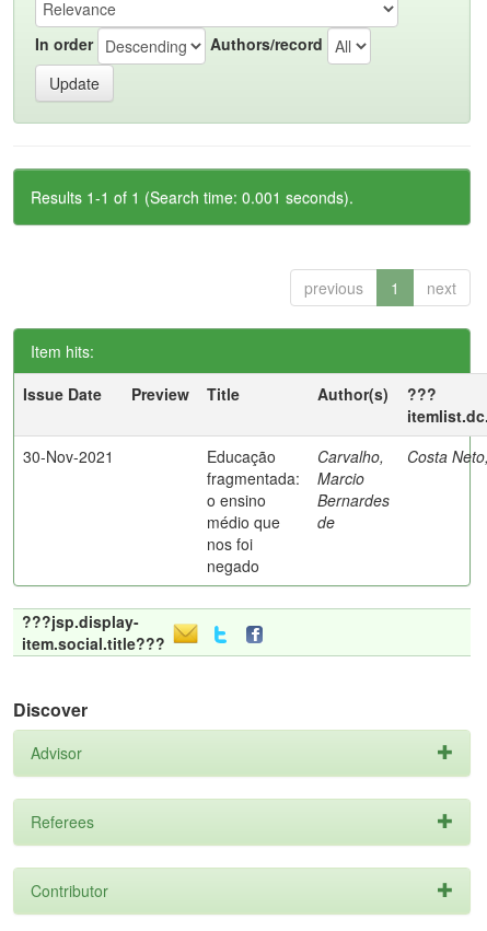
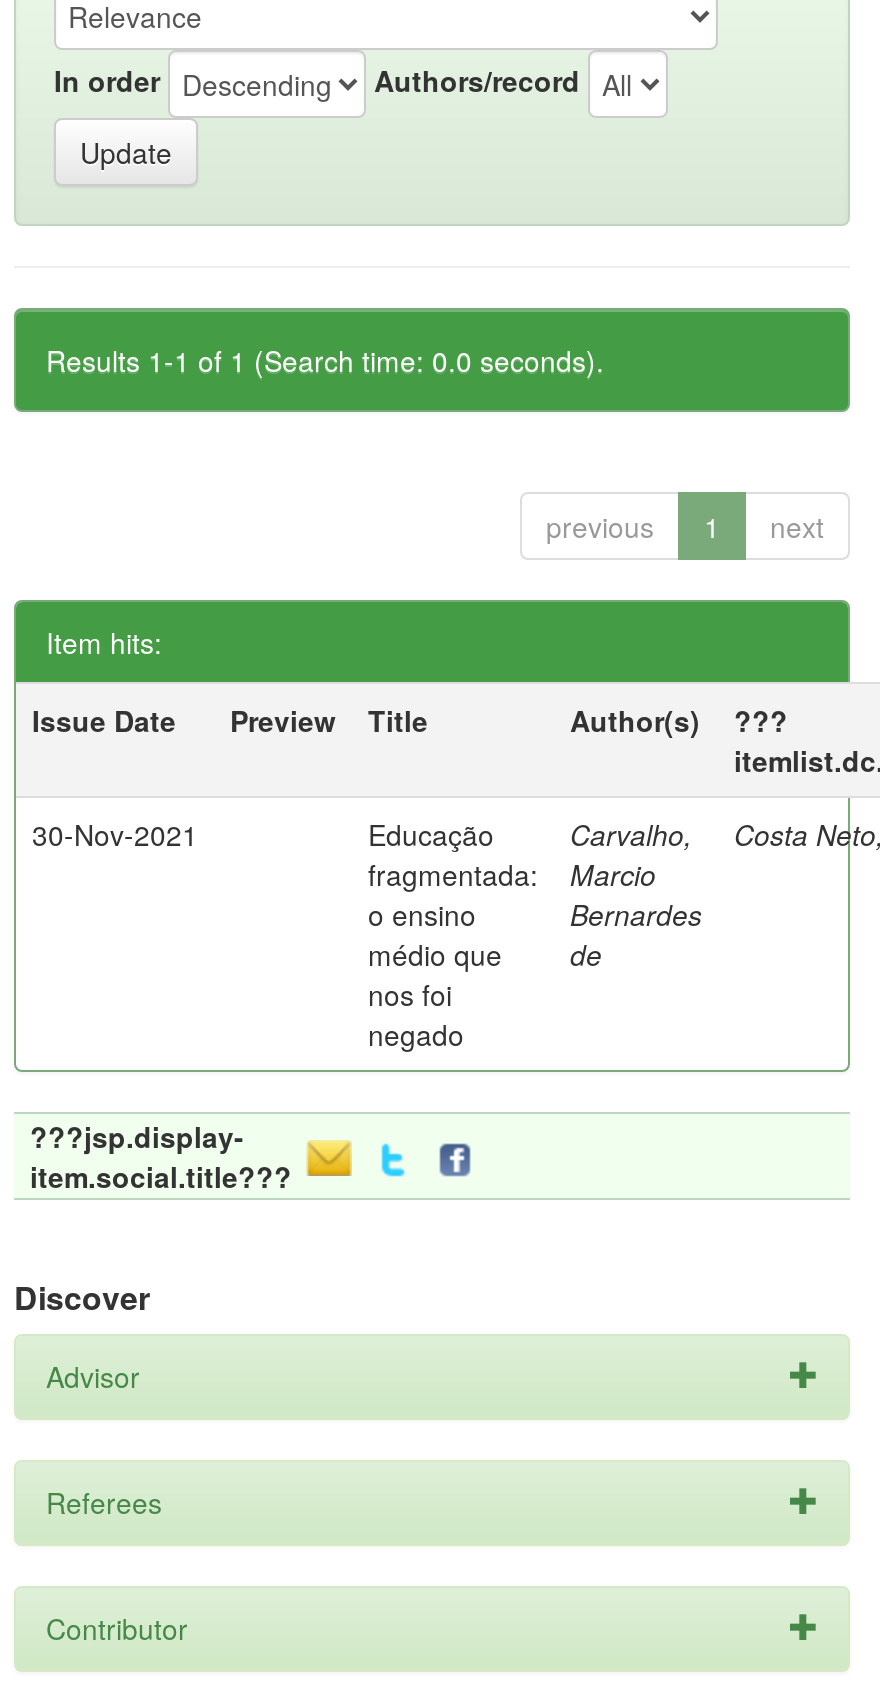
[31,186,353,208] Results 1-1 of 1 (Search time: 0.001 seconds). -> [46,340,604,380] Results 1-1 of 1 (Search time: 0.0 seconds).

